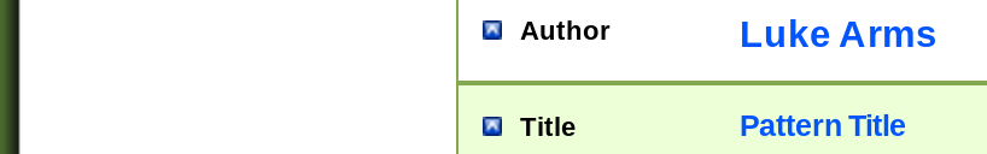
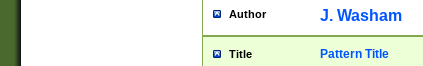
[740,14,938,55] Luke Arms -> [319,7,401,24] J. Washam

